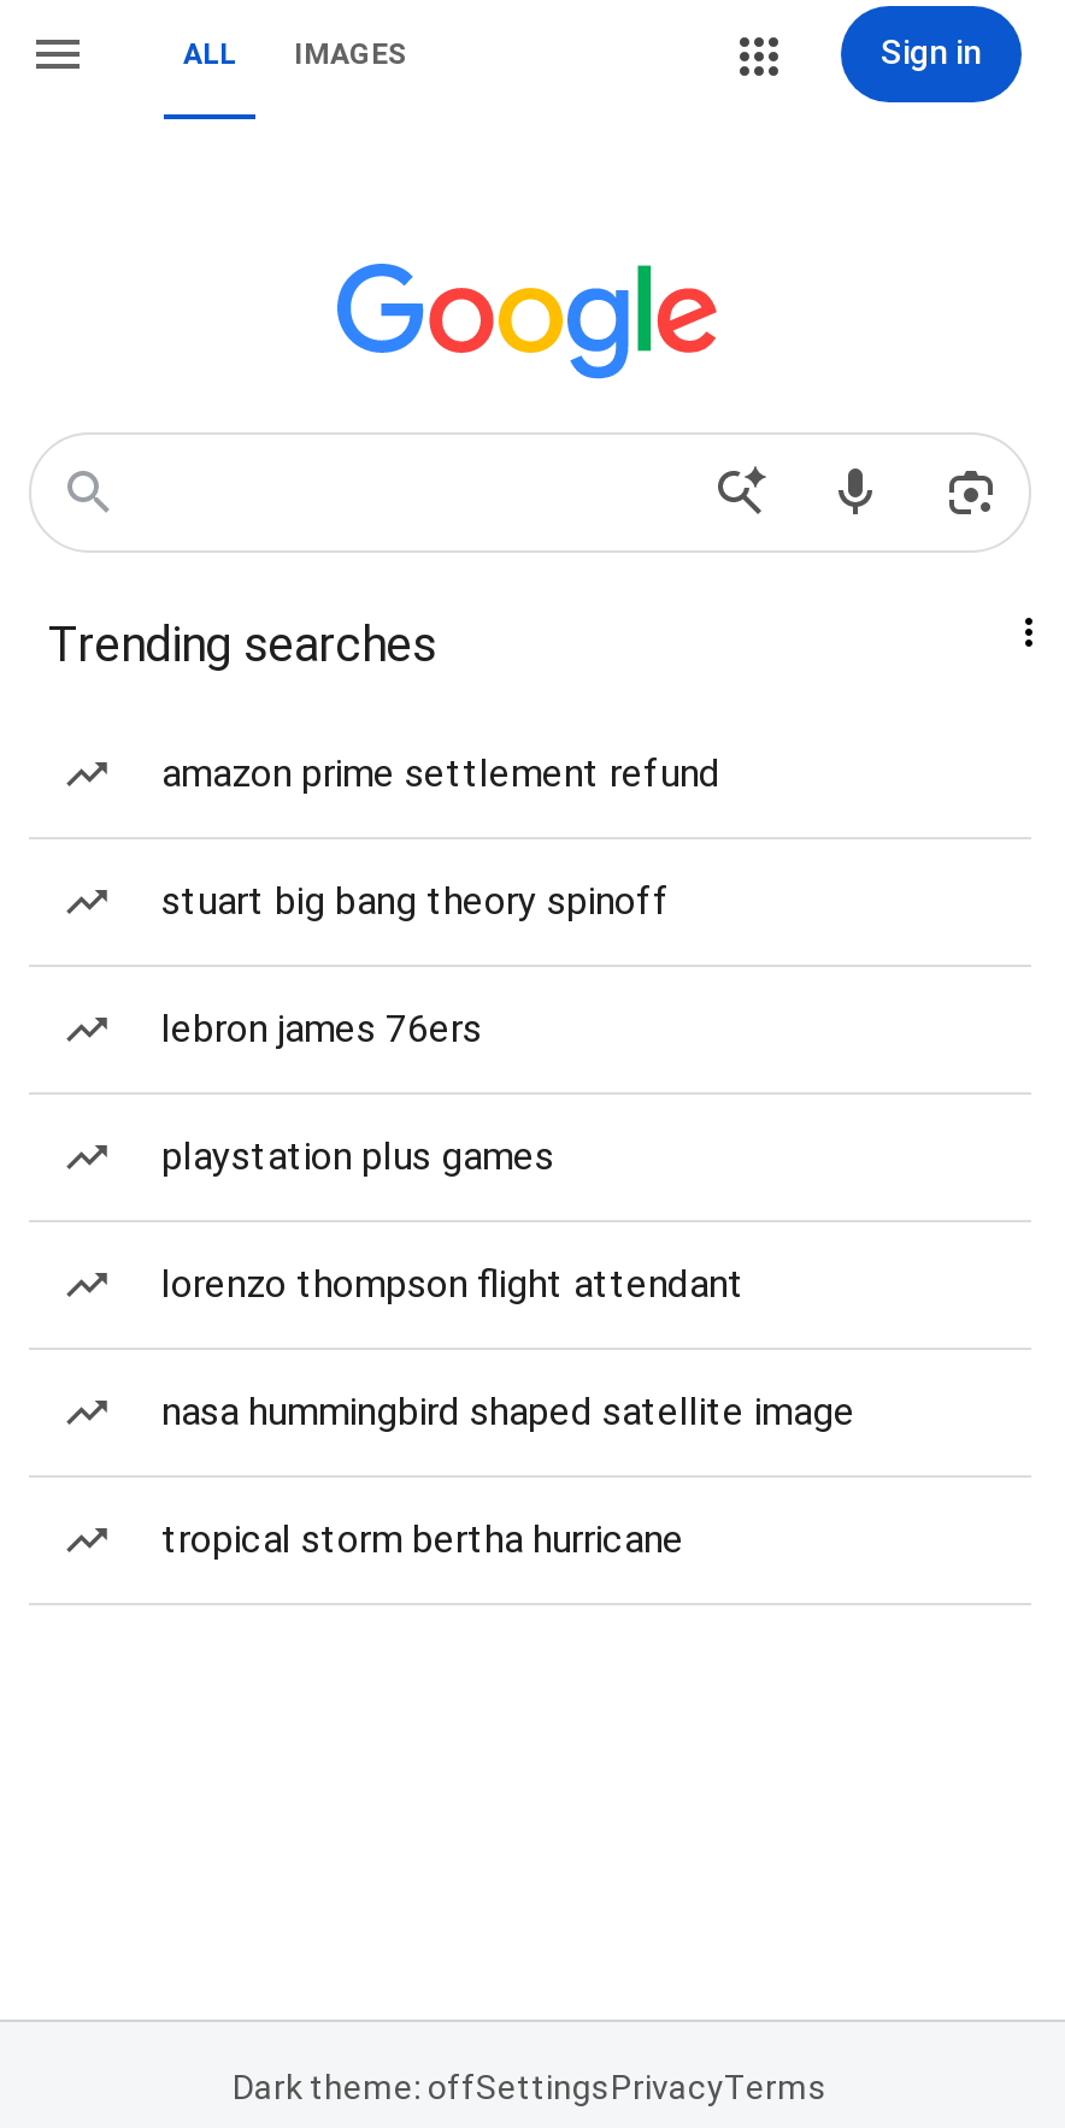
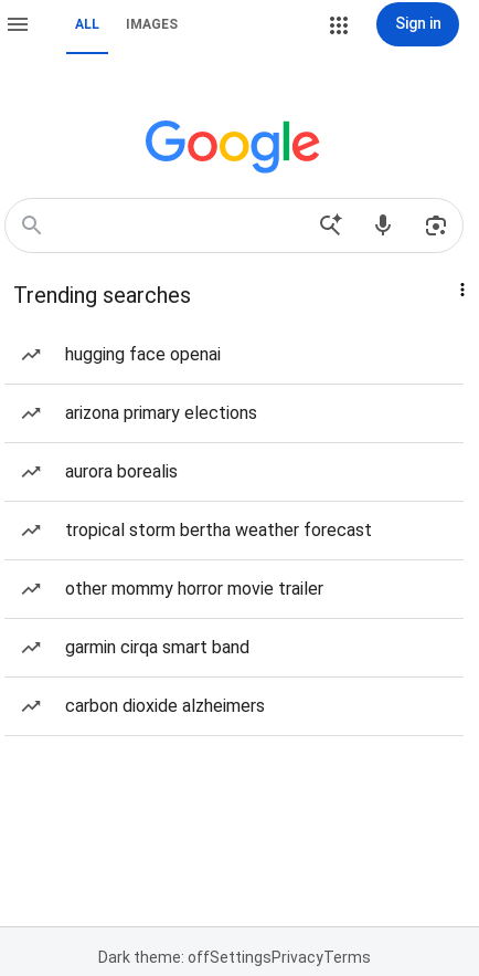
[161,750,720,796] amazon prime settlement refund -> [65,344,221,365] hugging face openai
[161,878,670,924] stuart big bang theory spinoff -> [65,402,257,423] arizona primary elections
[161,1006,482,1051] lebron james 76ers -> [65,461,178,482] aurora borealis
[161,1133,554,1179] playstation plus games -> [65,520,372,541] tropical storm bertha weather forecast
[161,1261,745,1307] lorenzo thompson flight attendant -> [65,578,323,599] other mommy horror movie trailer
[161,1389,855,1434] nasa hummingbird shaped satellite image -> [65,637,249,658] garmin cirqa smart band
[161,1516,684,1562] tropical storm bertha hurricane -> [65,695,265,716] carbon dioxide alzheimers

